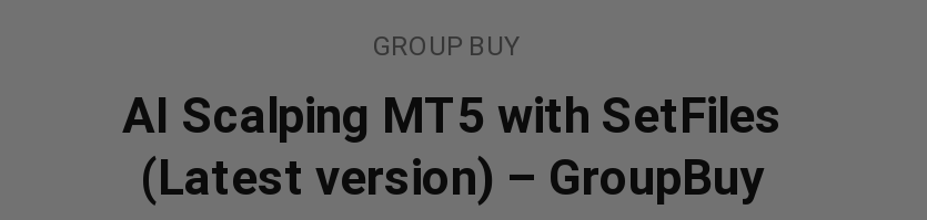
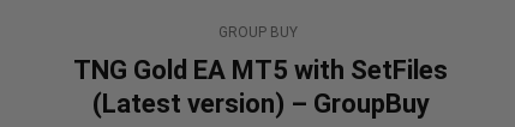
[122,89,782,144] AI Scalping MT5 with SetFiles -> [73,55,448,85] TNG Gold EA MT5 with SetFiles

